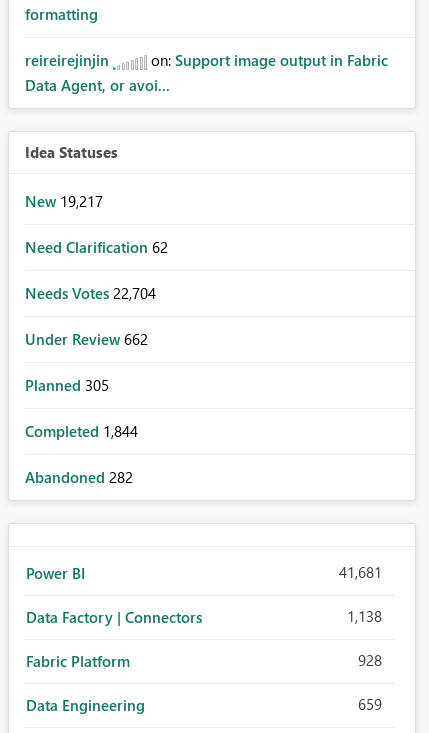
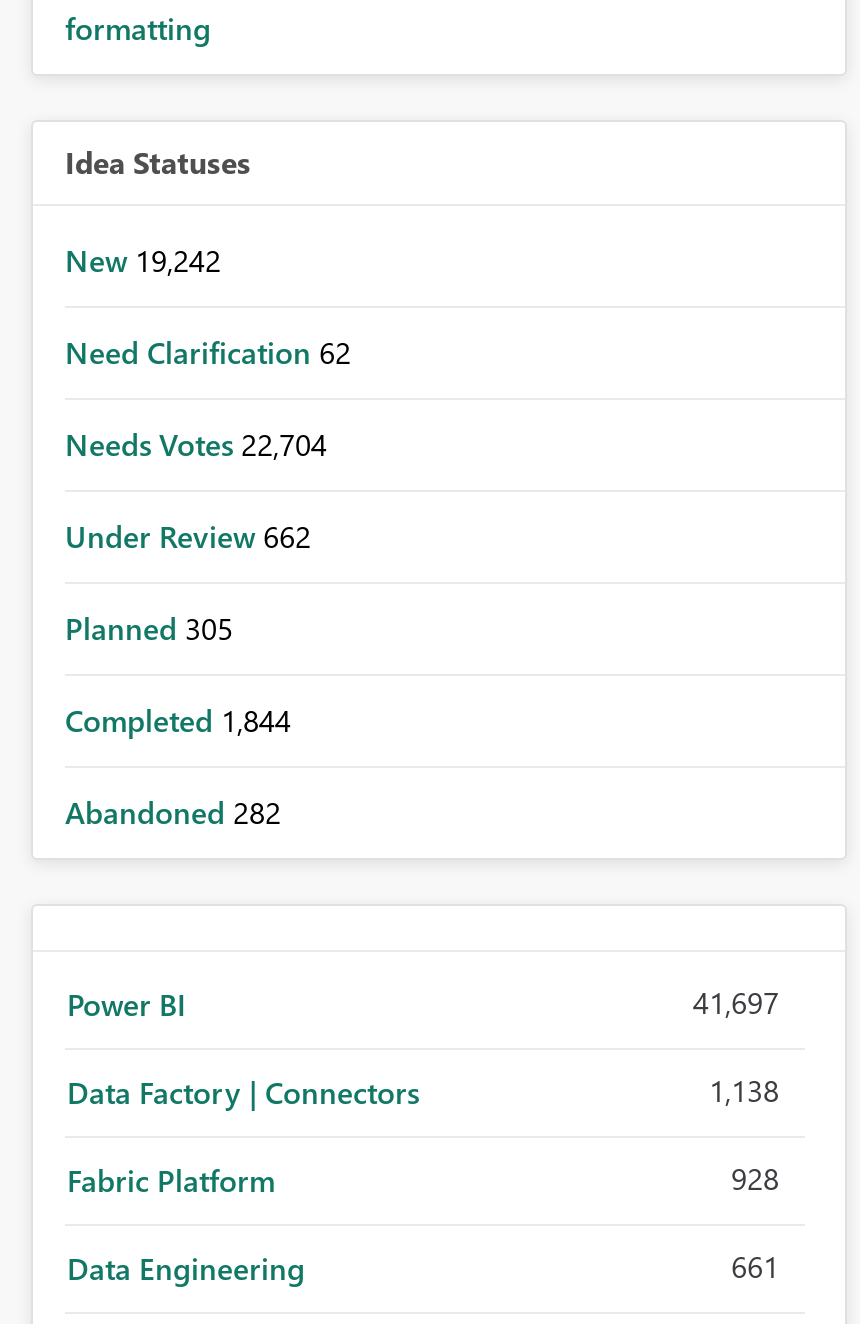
[25,50,388,95] reireirejinjin | on: Support image output in Fabric | Data Agent, or avoi... -> none
[25,191,103,211] New 19,217 -> [65,240,221,280] New 19,242
[339,562,382,582] 41,681 -> [693,982,779,1022] 41,697
[358,694,382,714] 659 -> [731,1246,779,1286] 661

